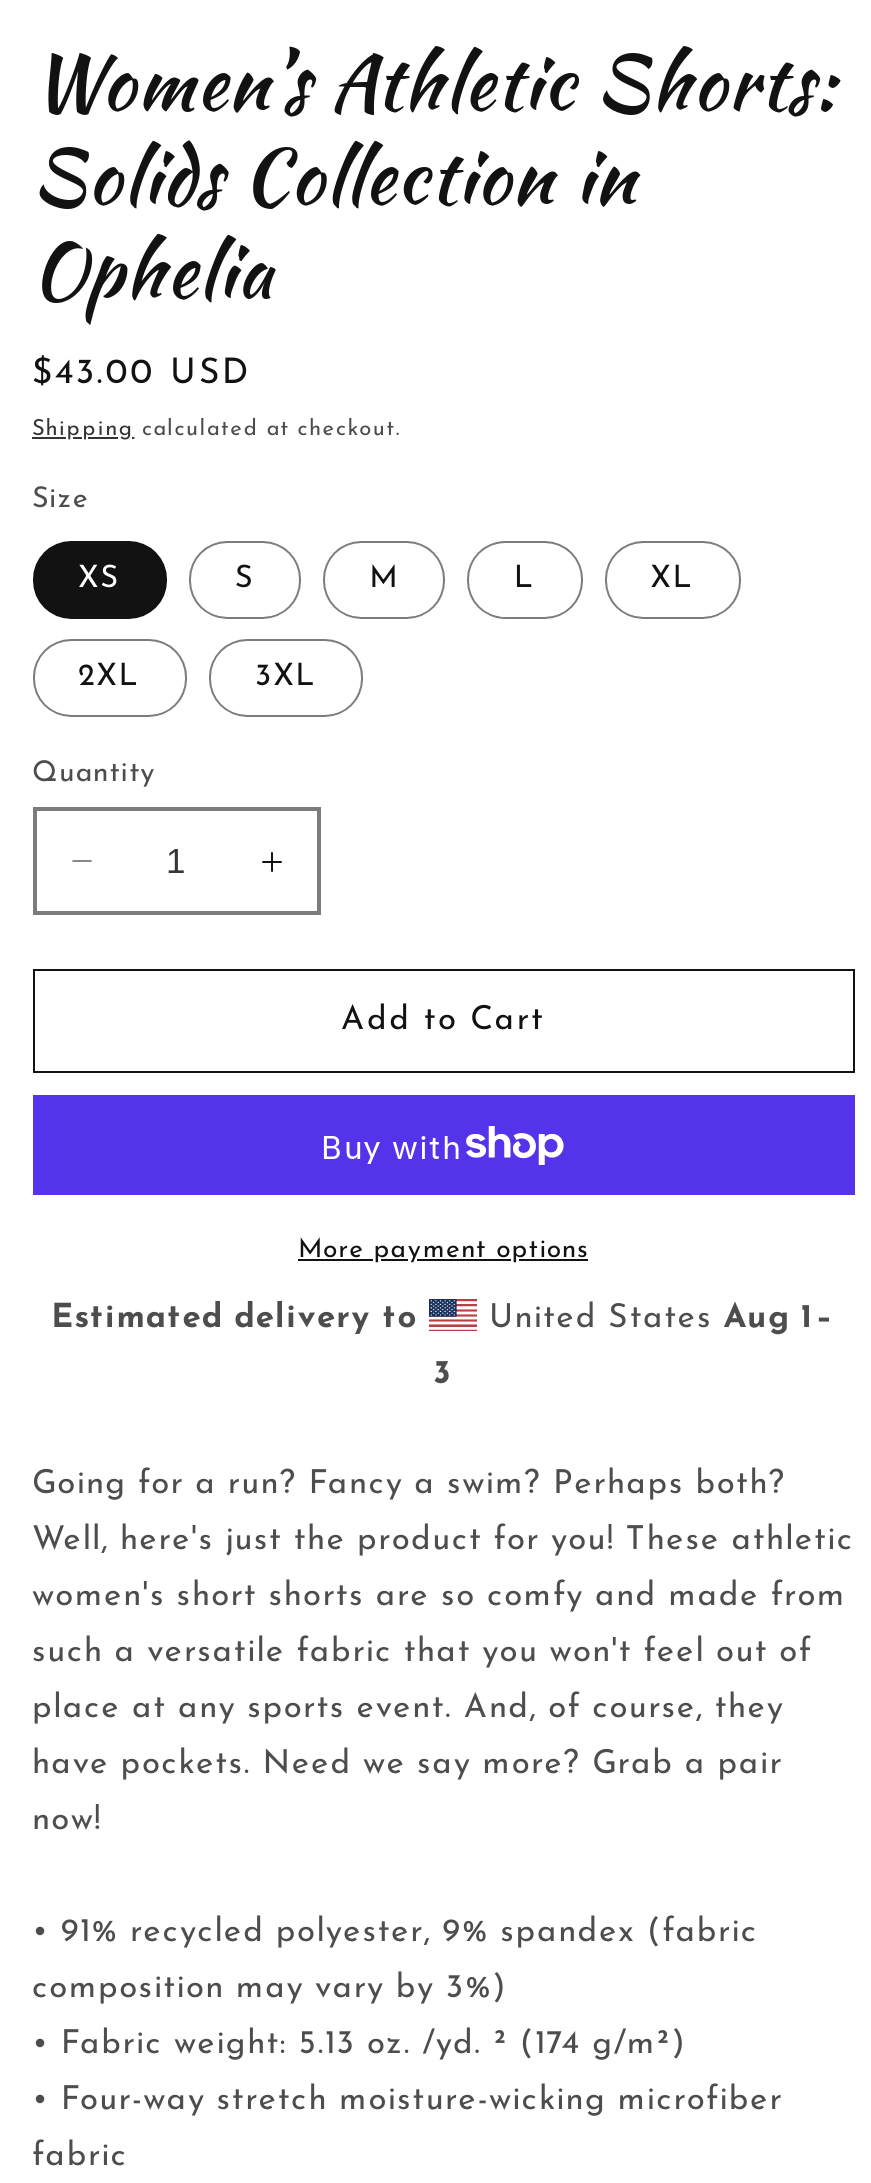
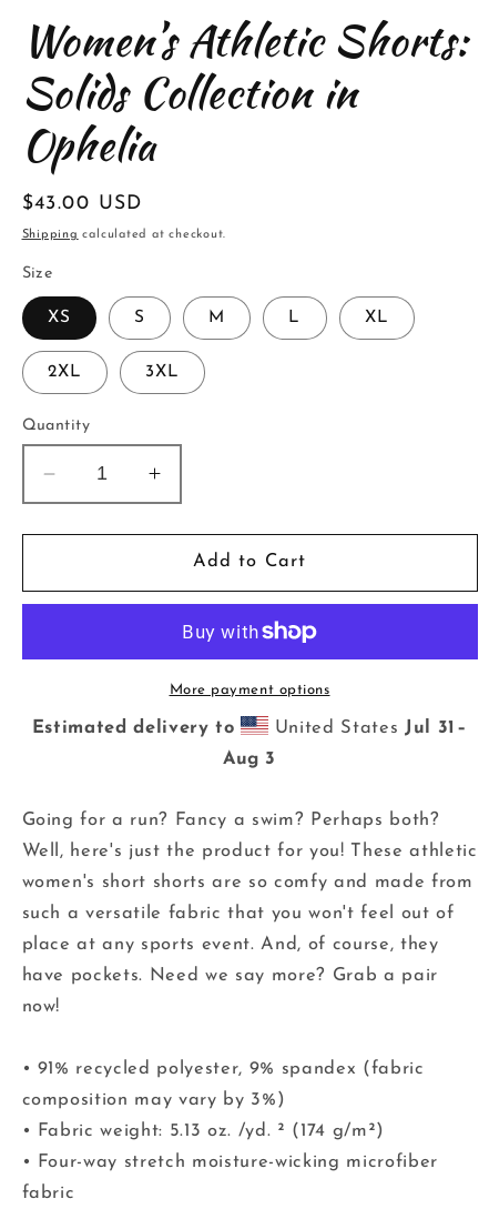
[478,1303,835,1335] United States Aug 1– -> [268,719,467,737] United States Jul 31–
[433,1359,453,1391] 3 -> [223,750,276,768] Aug 3

